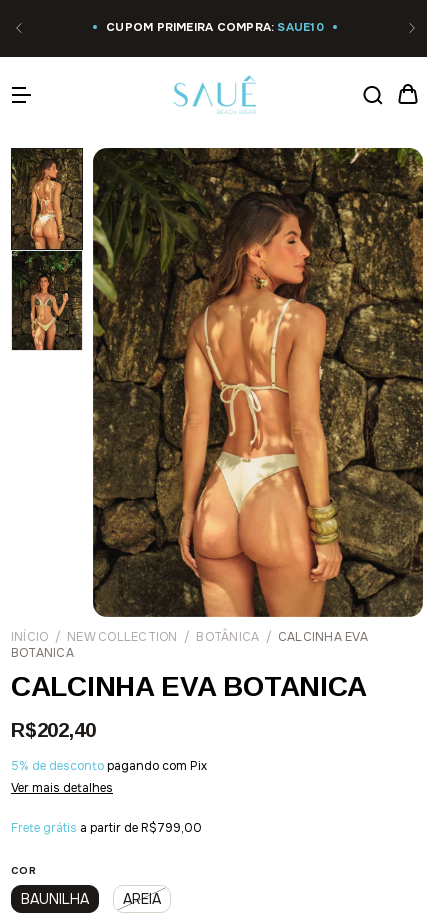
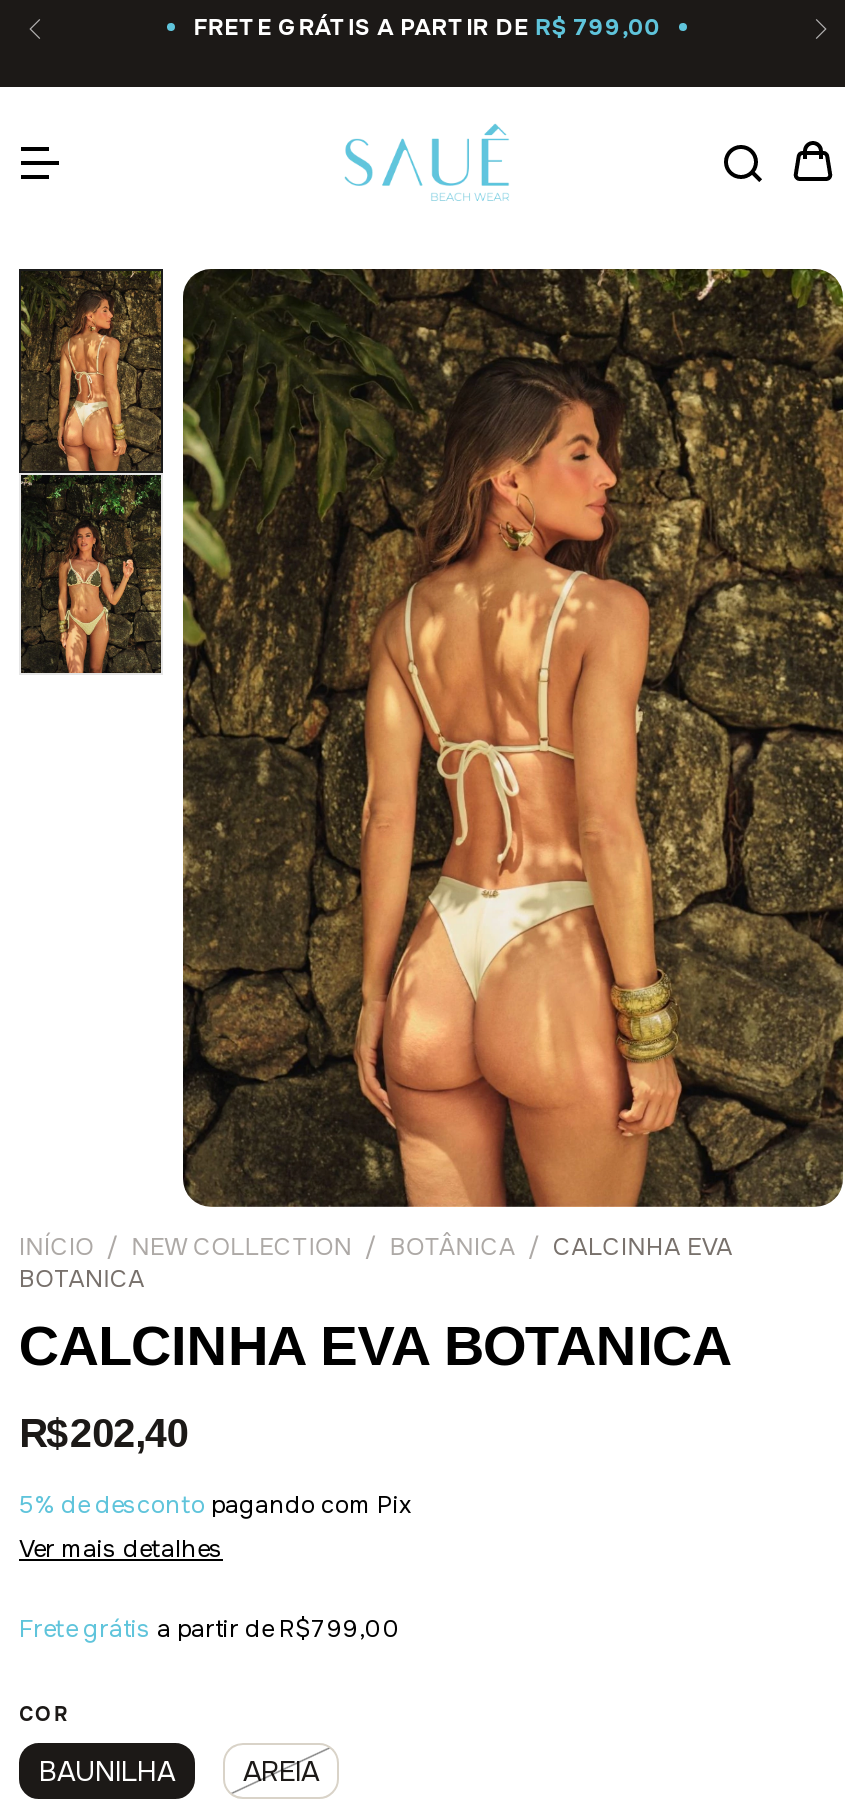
[103,20,324,35] CUPOM PRIMEIRA COMPRA: SAUE10 -> [187,13,661,43] FRETE GRÁTIS A PARTIR DE R$ 799,00

